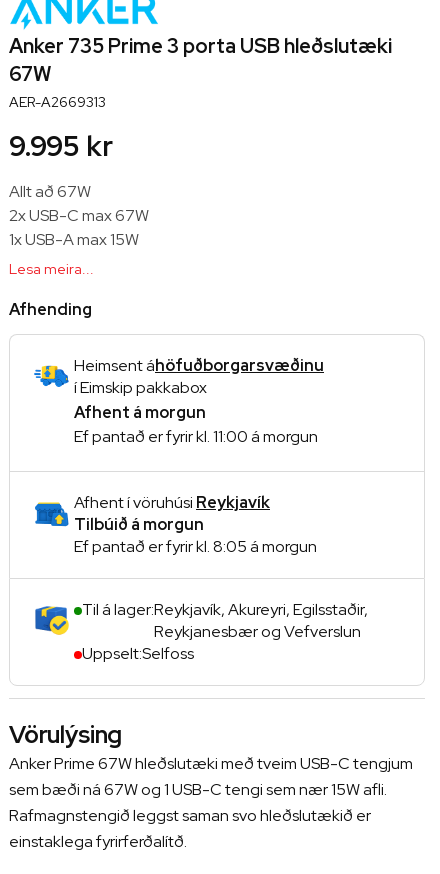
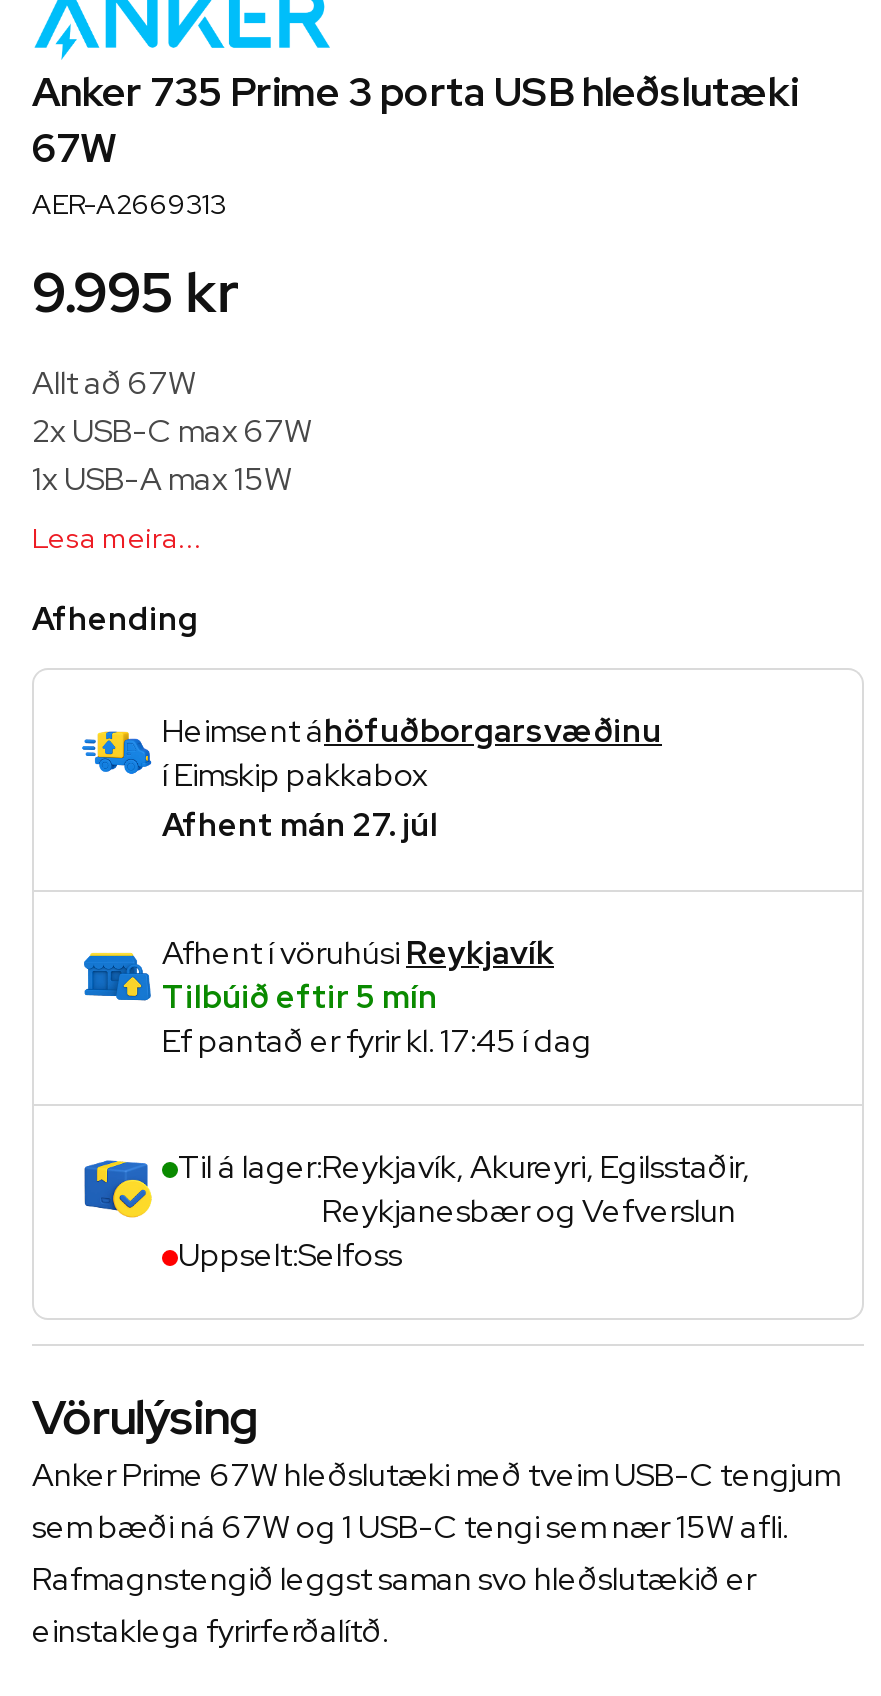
[74,402,318,447] Afhent á morgun | Ef pantað er fyrir kl. 11:00 á morgun -> [162,804,438,846] Afhent mán 27. júl
[74,514,317,557] Tilbúið á morgun | Ef pantað er fyrir kl. 8:05 á morgun -> [162,976,592,1062] Tilbúið eftir 5 mín | Ef pantað er fyrir kl. 17:45 í dag

